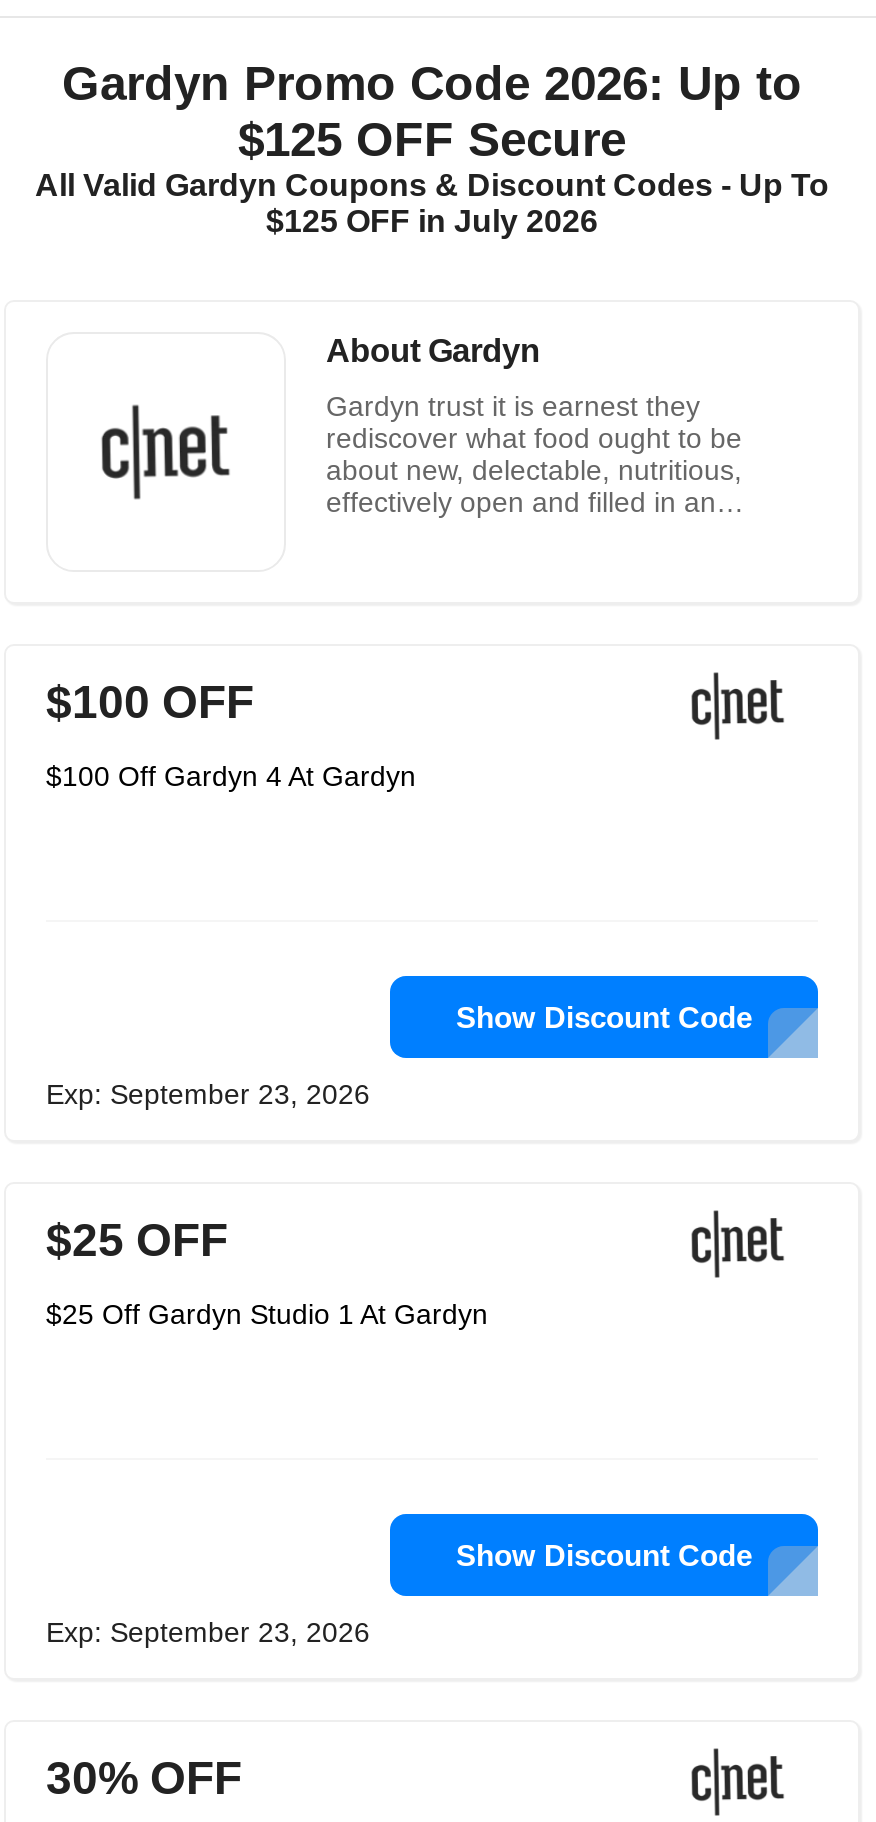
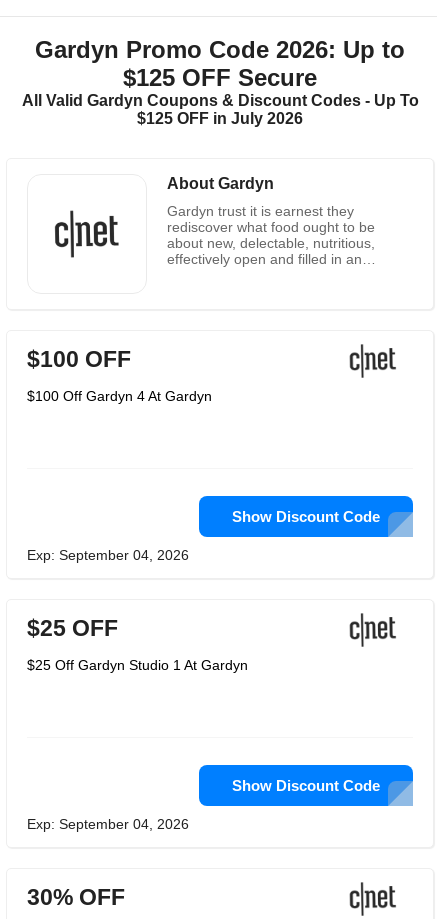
[46,1078,370,1110] Exp: September 23, 2026 -> [27,547,189,563] Exp: September 04, 2026
[46,1616,370,1648] Exp: September 23, 2026 -> [27,816,189,832] Exp: September 04, 2026

